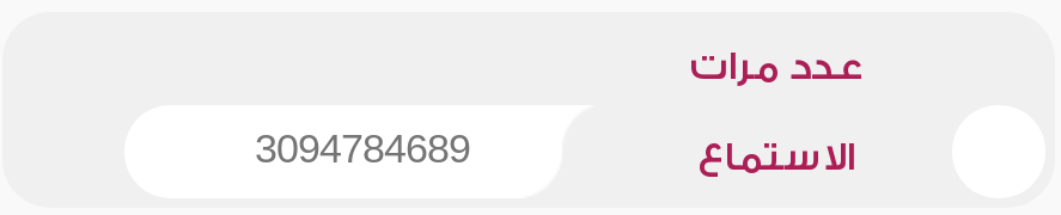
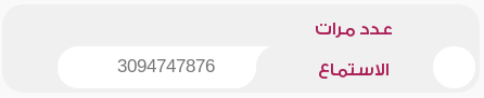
[255,130,470,173] 3094784689 -> [117,58,214,77] 3094747876

